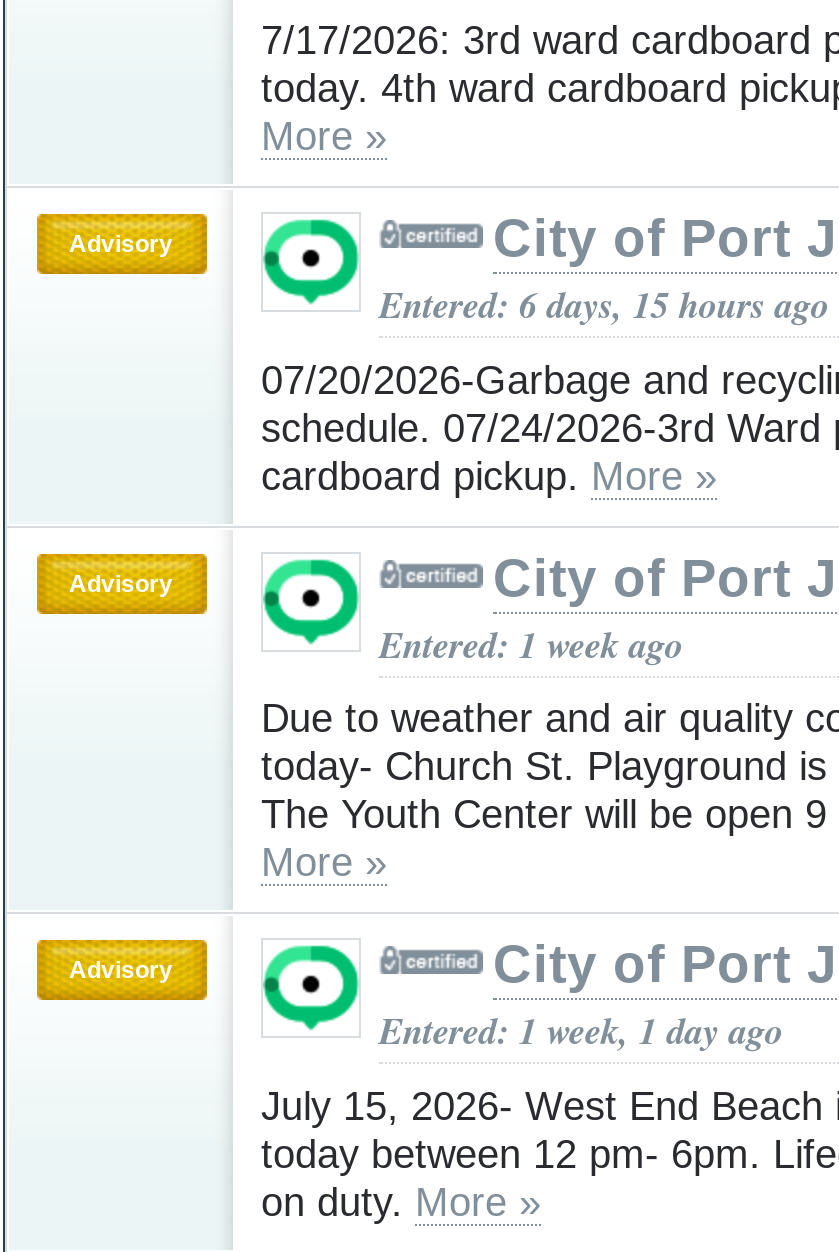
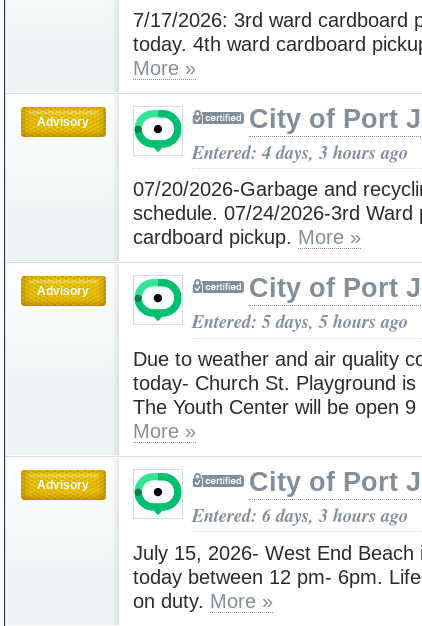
[379,277,829,329] Entered: 6 days, 15 hours ago -> [192,139,408,165] Entered: 4 days, 3 hours ago
[379,617,683,669] Entered: 1 week ago -> [192,308,408,334] Entered: 5 days, 5 hours ago
[379,1004,783,1056] Entered: 1 week, 1 day ago -> [192,502,408,528] Entered: 6 days, 3 hours ago

